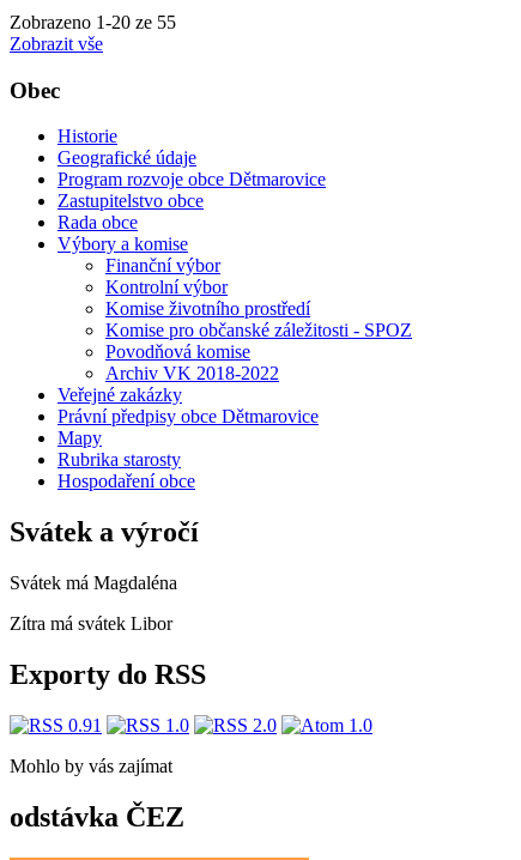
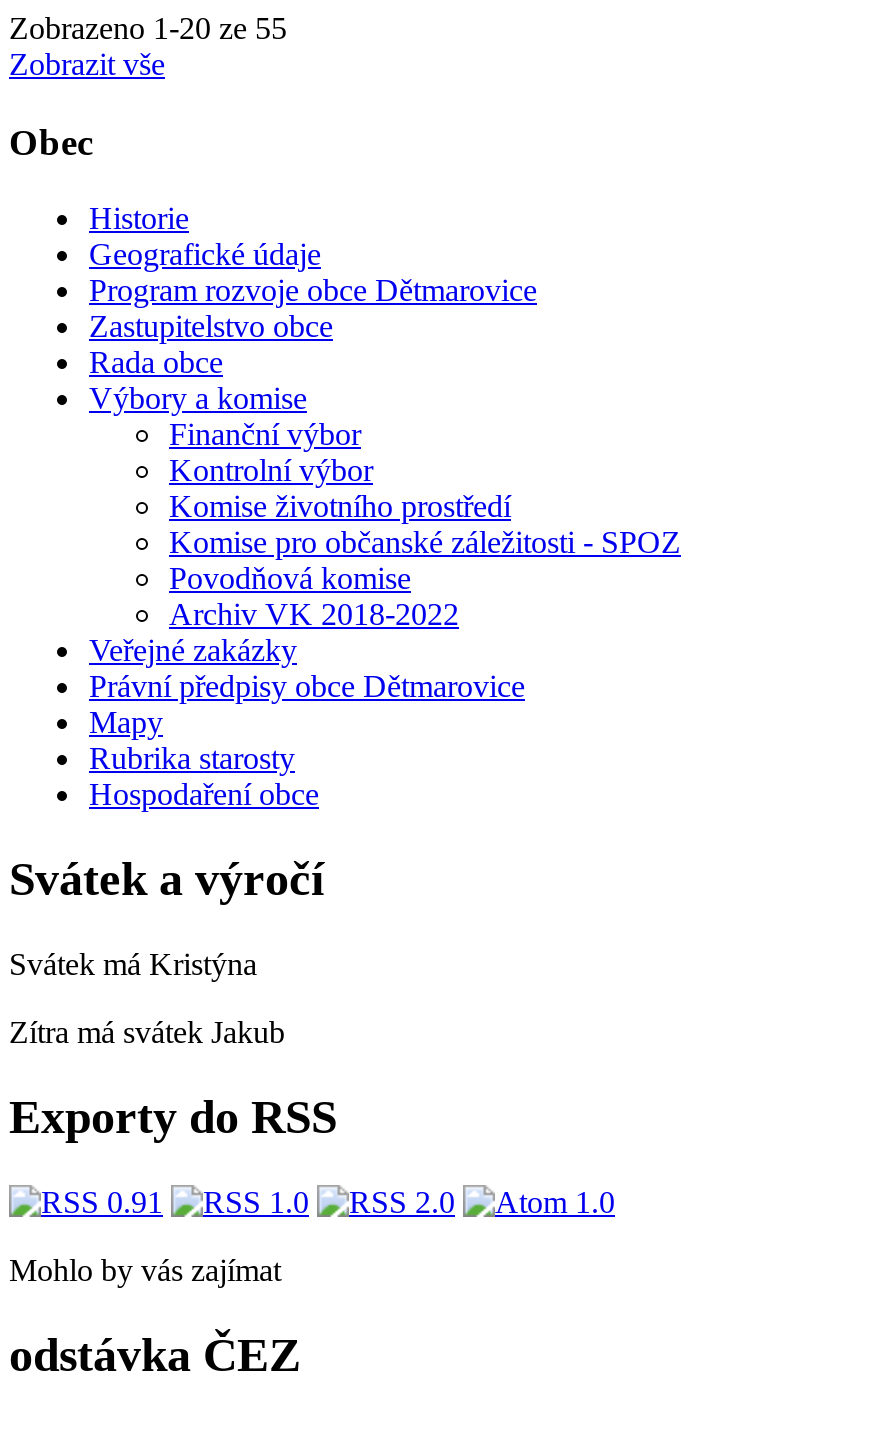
[10,573,177,593] Svátek má Magdaléna -> [9,947,257,981] Svátek má Kristýna
[10,613,172,634] Zítra má svátek Libor -> [9,1015,285,1049] Zítra má svátek Jakub

